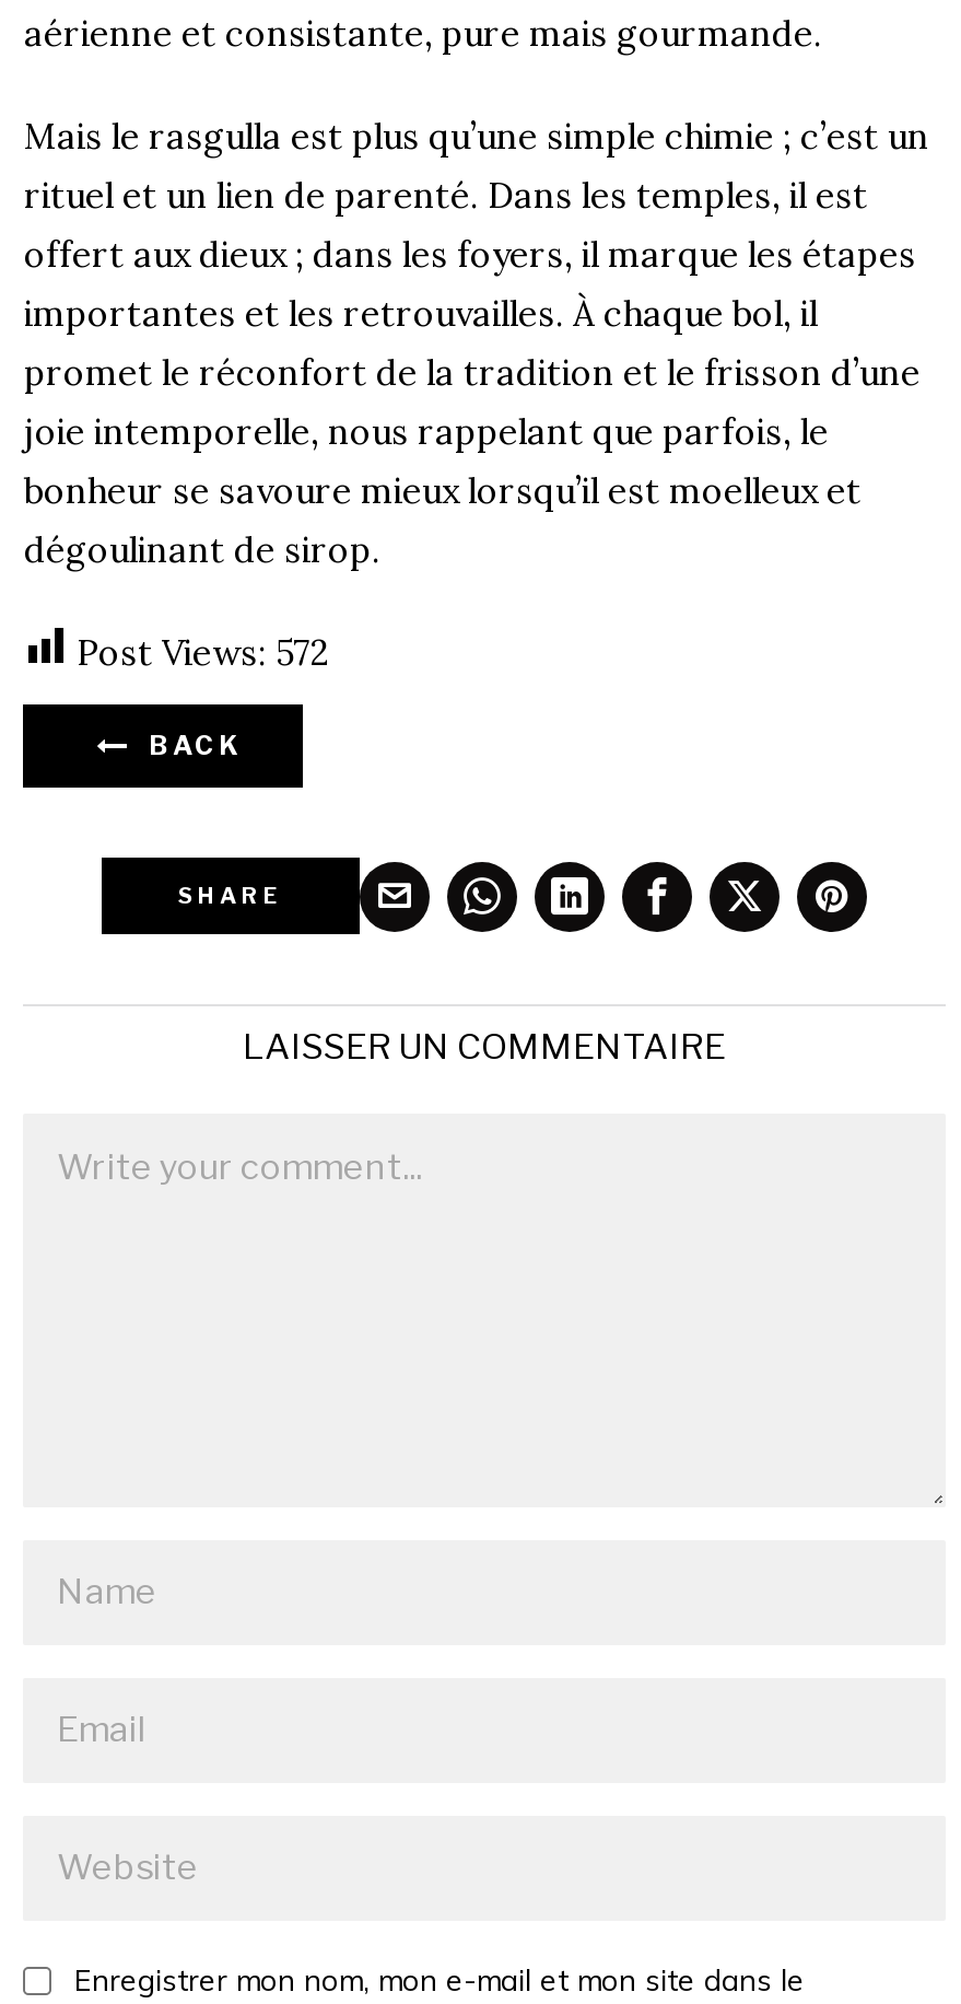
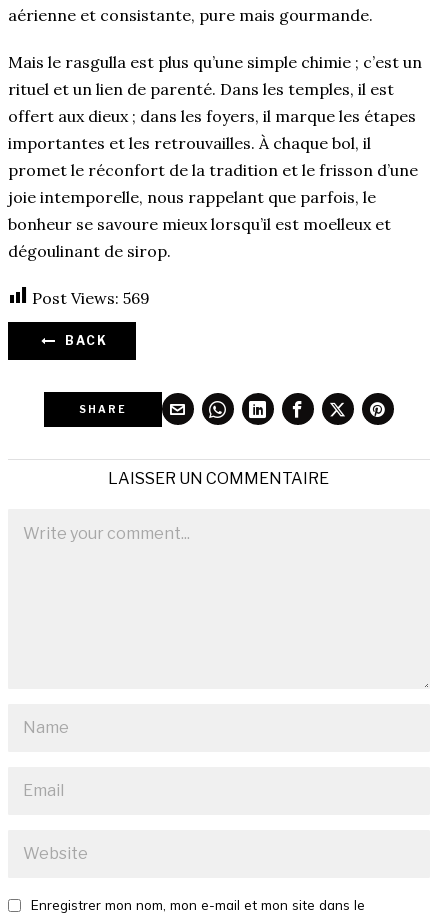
[76,630,330,674] Post Views: 572 -> [32,288,150,308] Post Views: 569

